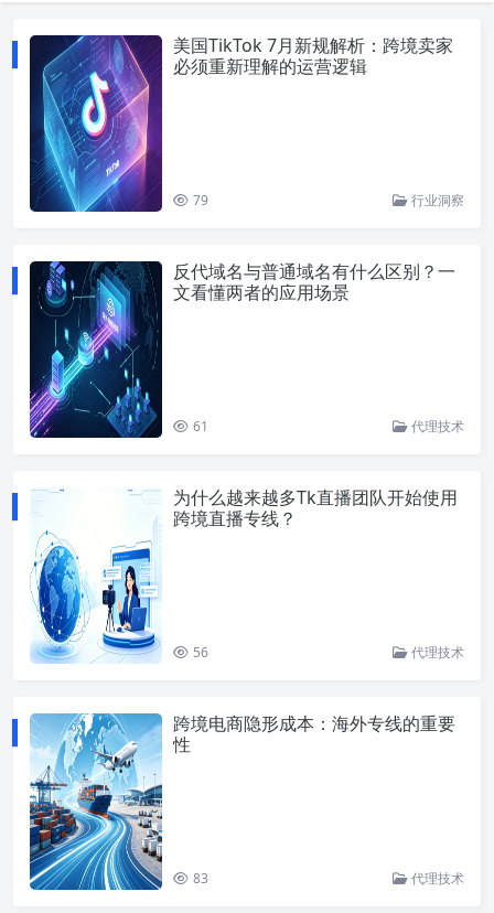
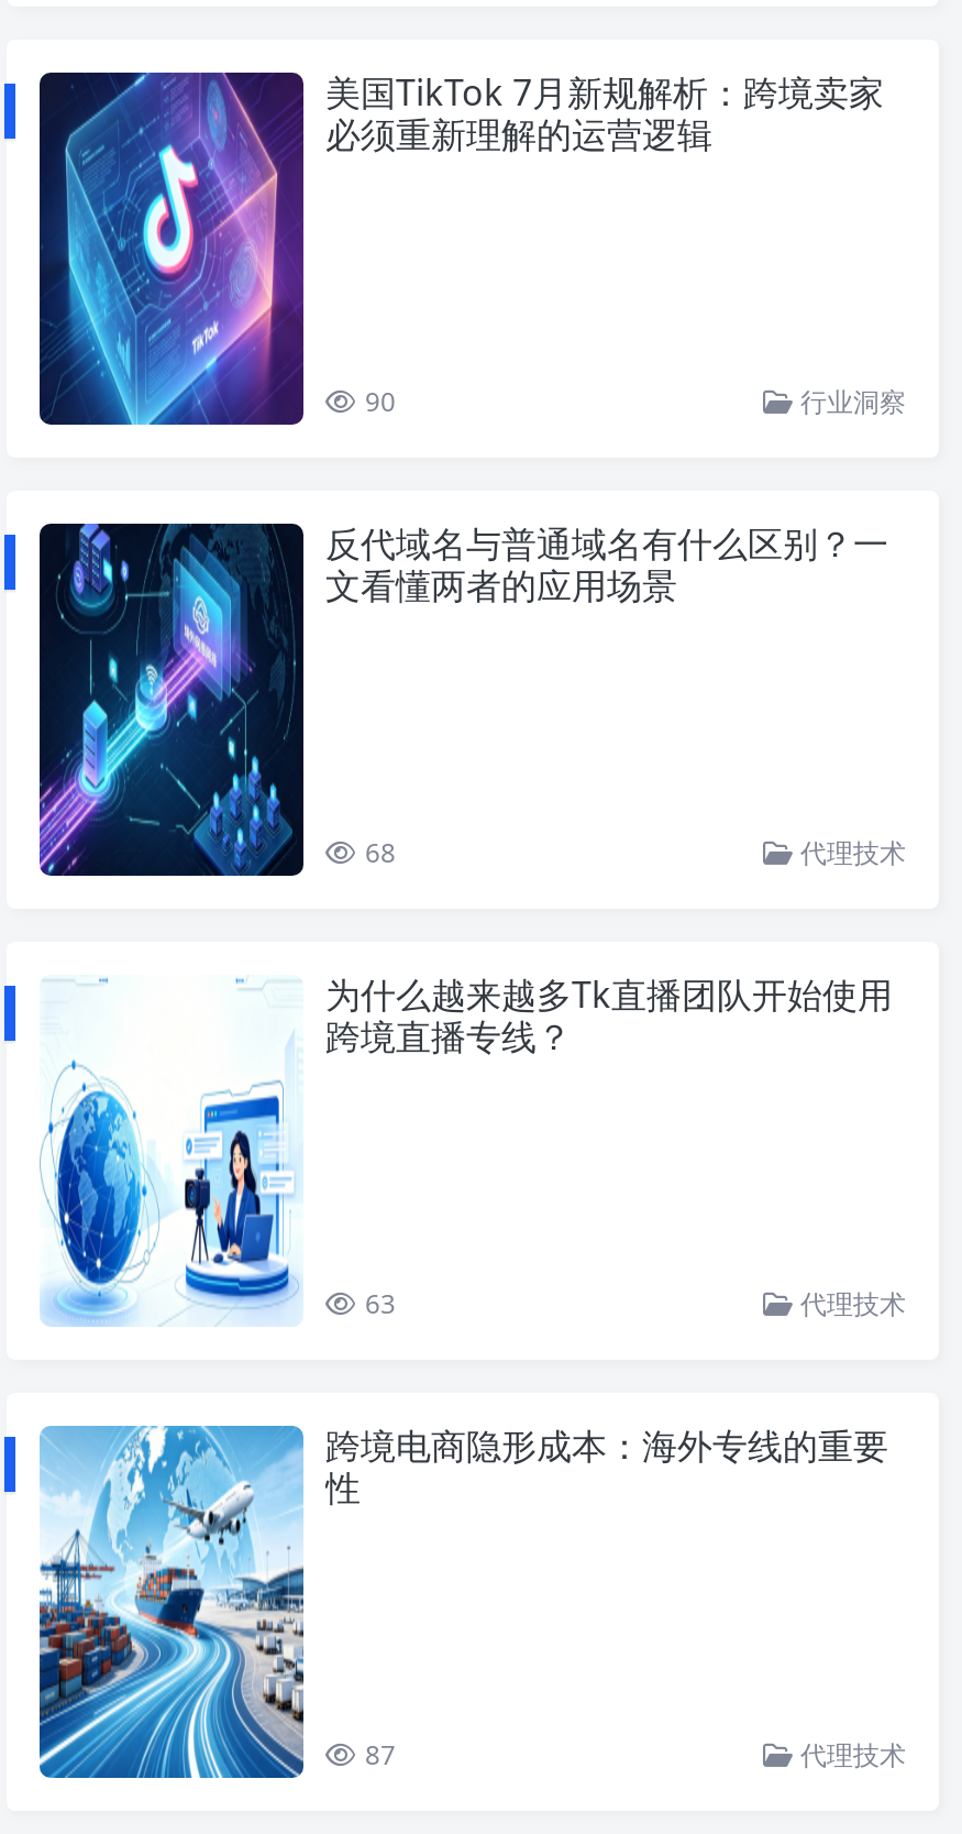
[193,191,208,210] 79 -> [365,383,396,420] 90
[193,417,208,436] 61 -> [365,834,396,871] 68
[193,643,208,662] 56 -> [365,1285,396,1322] 63
[193,869,208,888] 83 -> [365,1736,396,1773] 87

